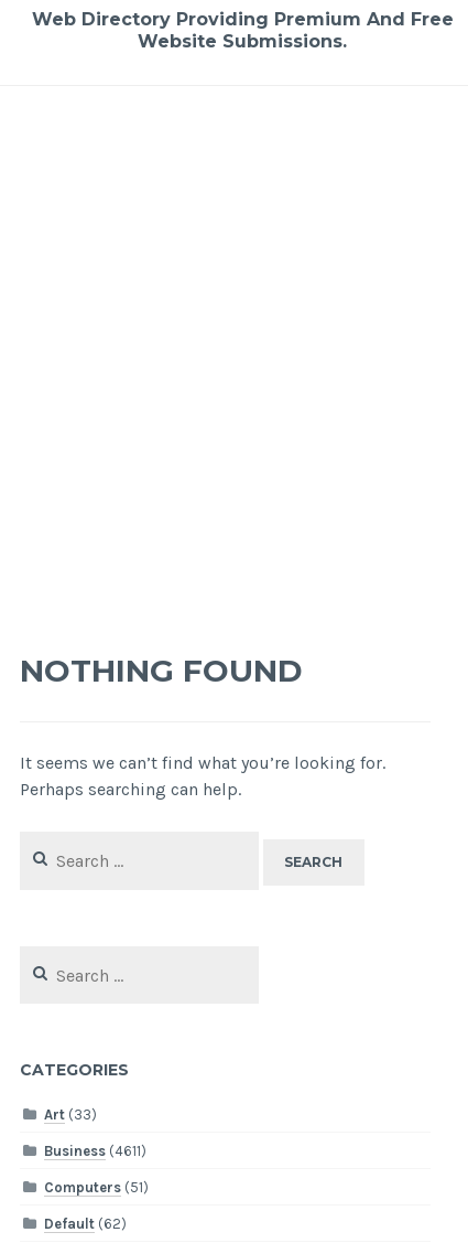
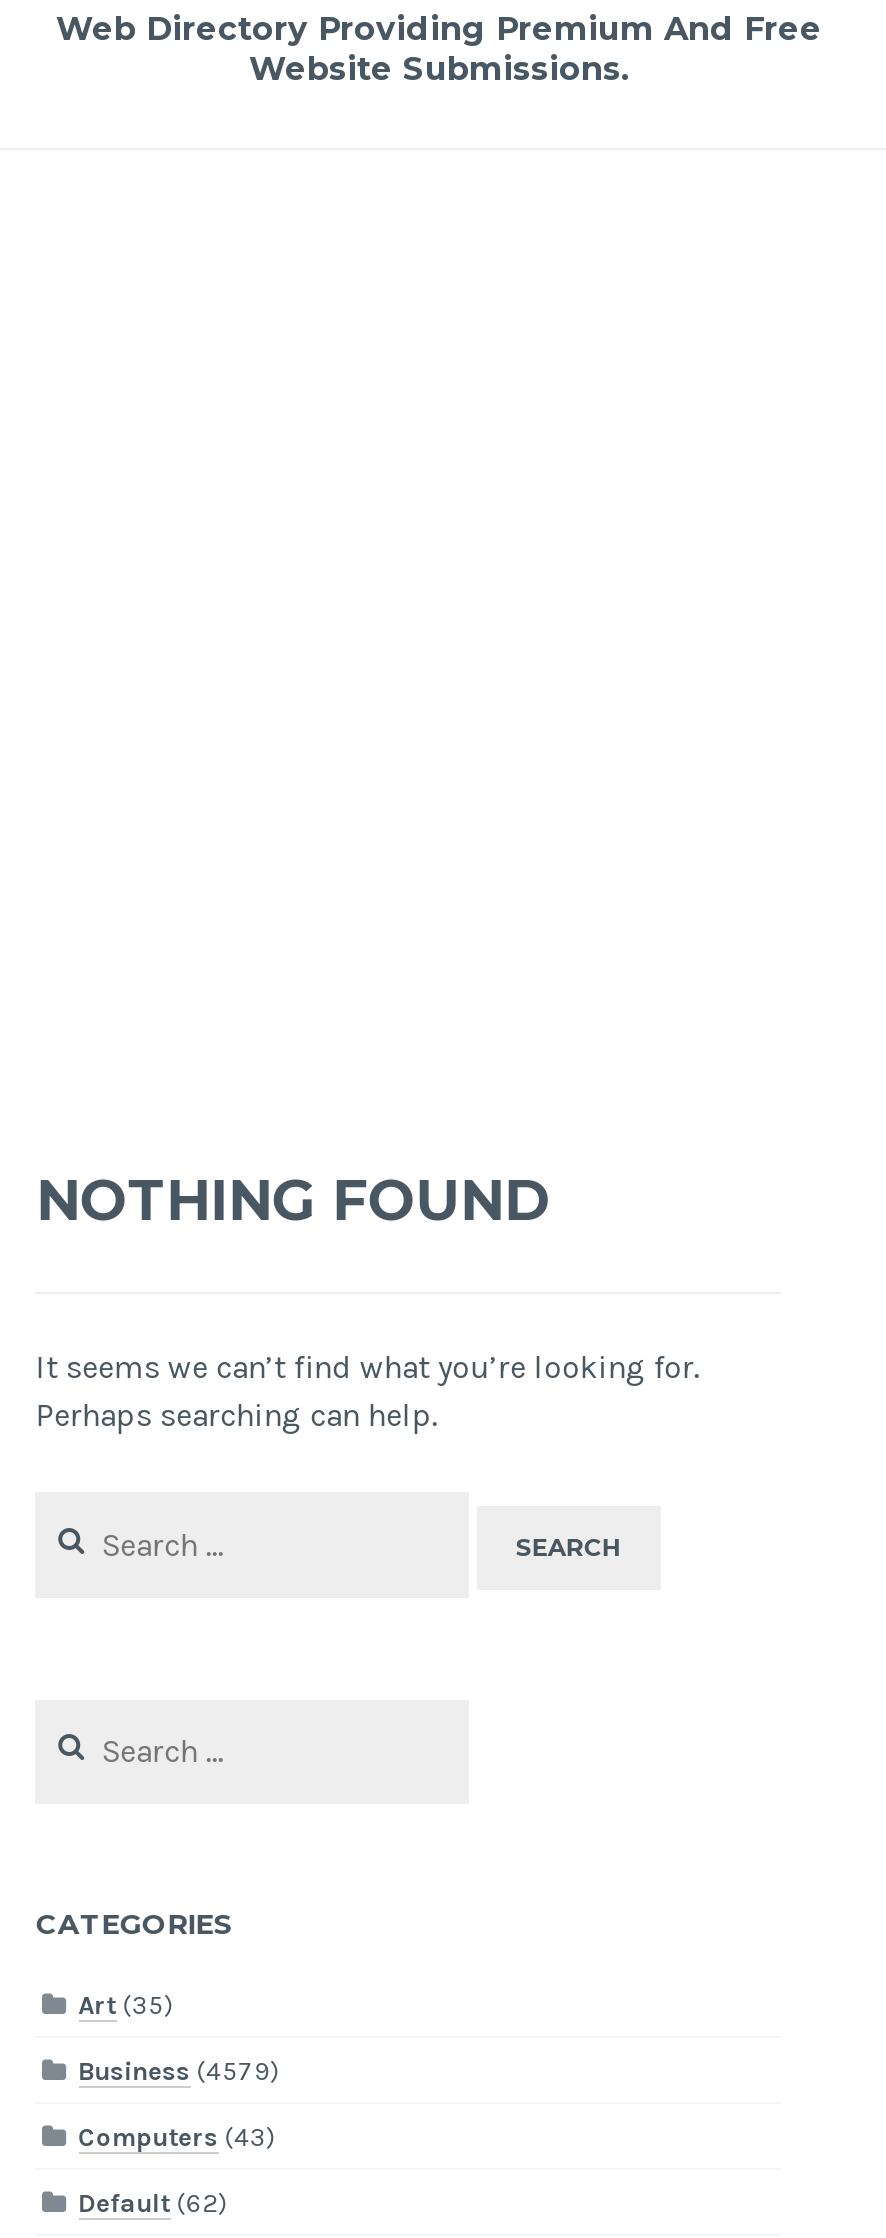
[44,1106,96,1123] Art (33) -> [78,1990,174,2020] Art (35)
[44,1142,146,1159] Business (4611) -> [78,2056,280,2086] Business (4579)
[44,1179,148,1195] Computers (51) -> [78,2122,276,2152] Computers (43)

